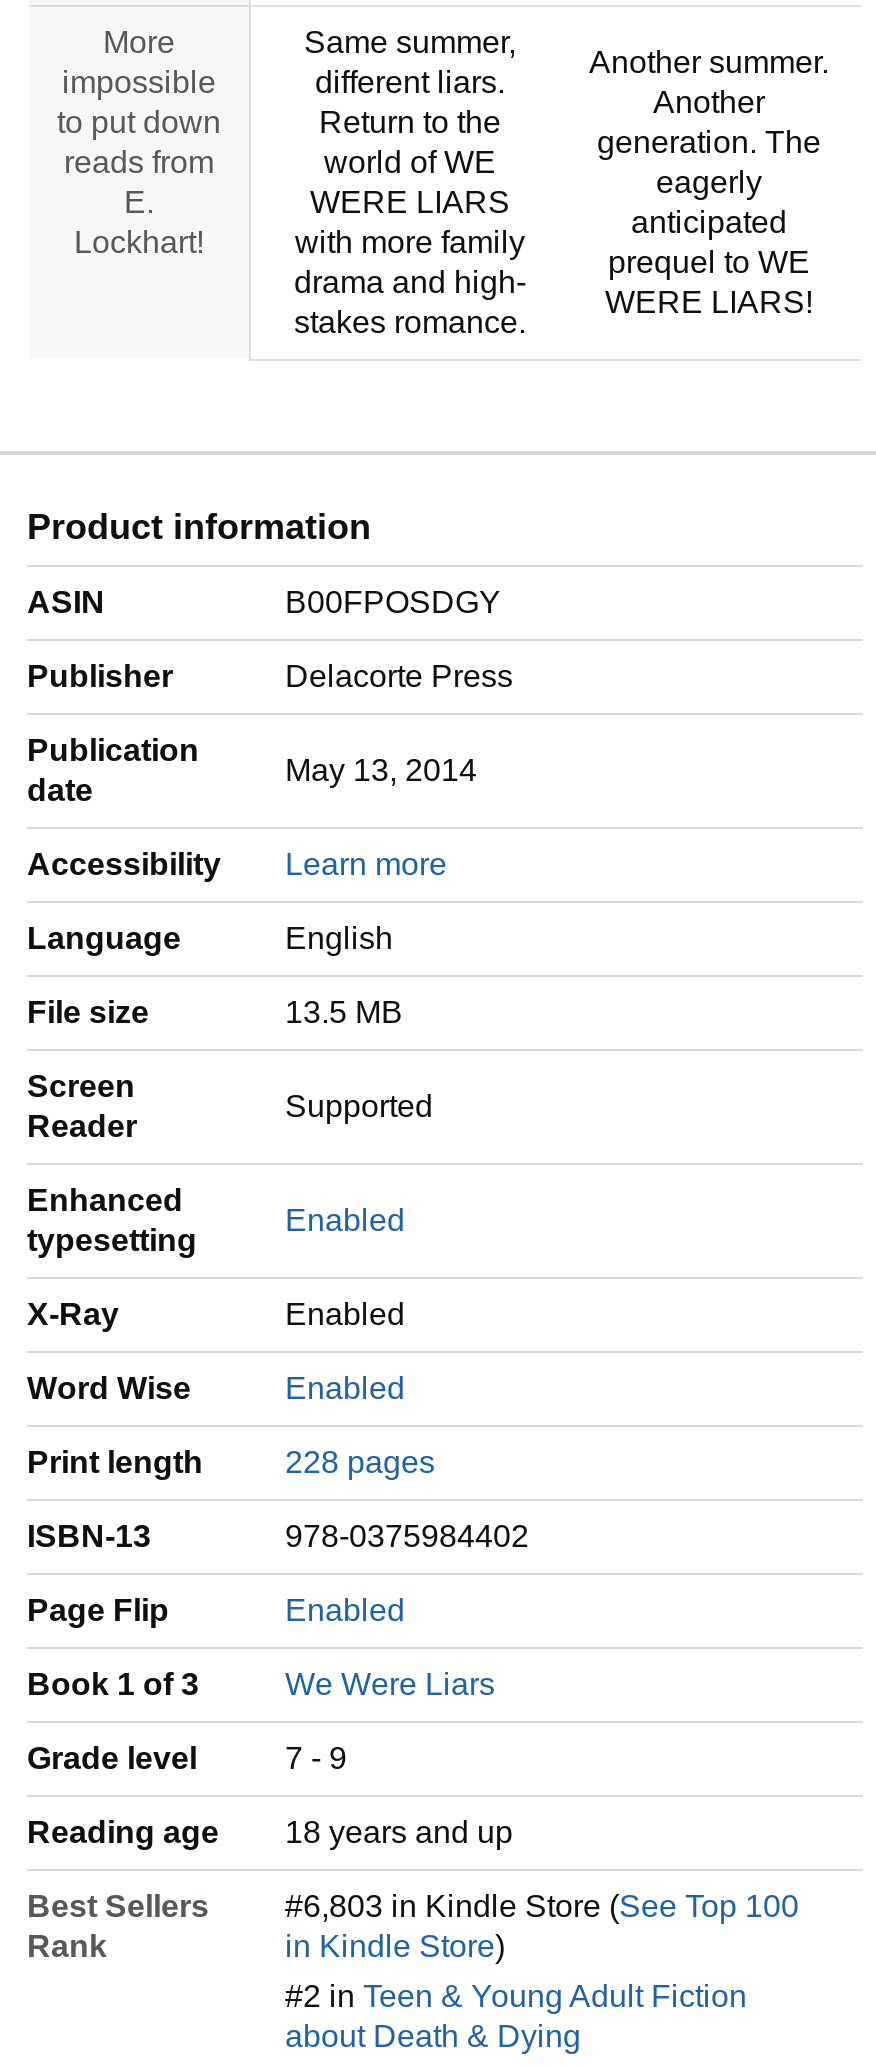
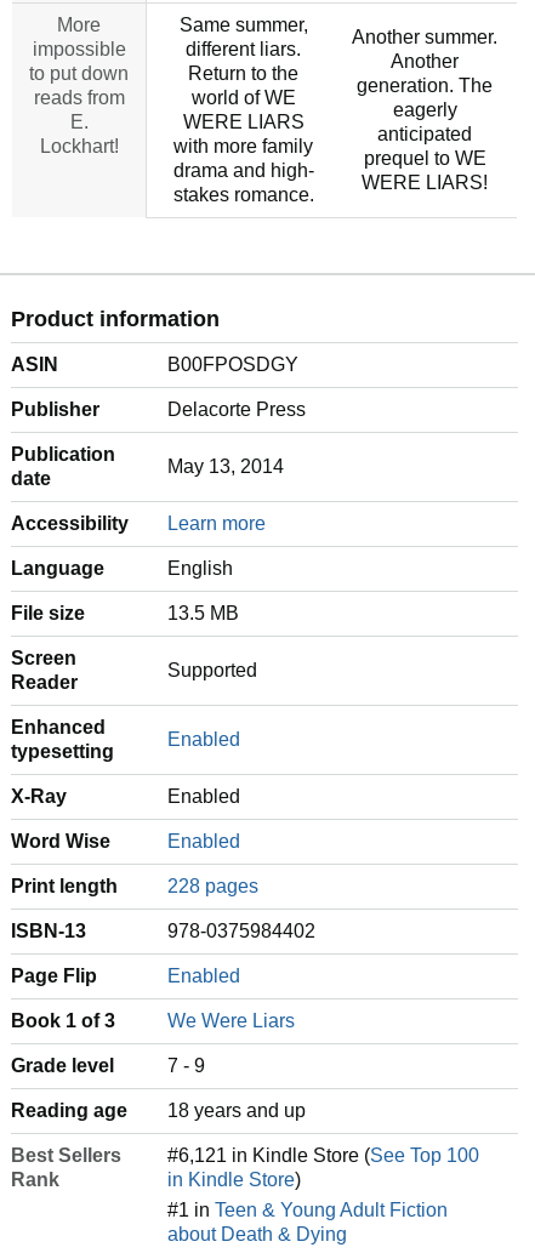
[285,1890,799,1924] #6,803 in Kindle Store (See Top 100 -> [167,1146,479,1166] #6,121 in Kindle Store (See Top 100
[285,1980,747,2014] #2 in Teen & Young Adult Fiction -> [167,1200,448,1221] #1 in Teen & Young Adult Fiction

